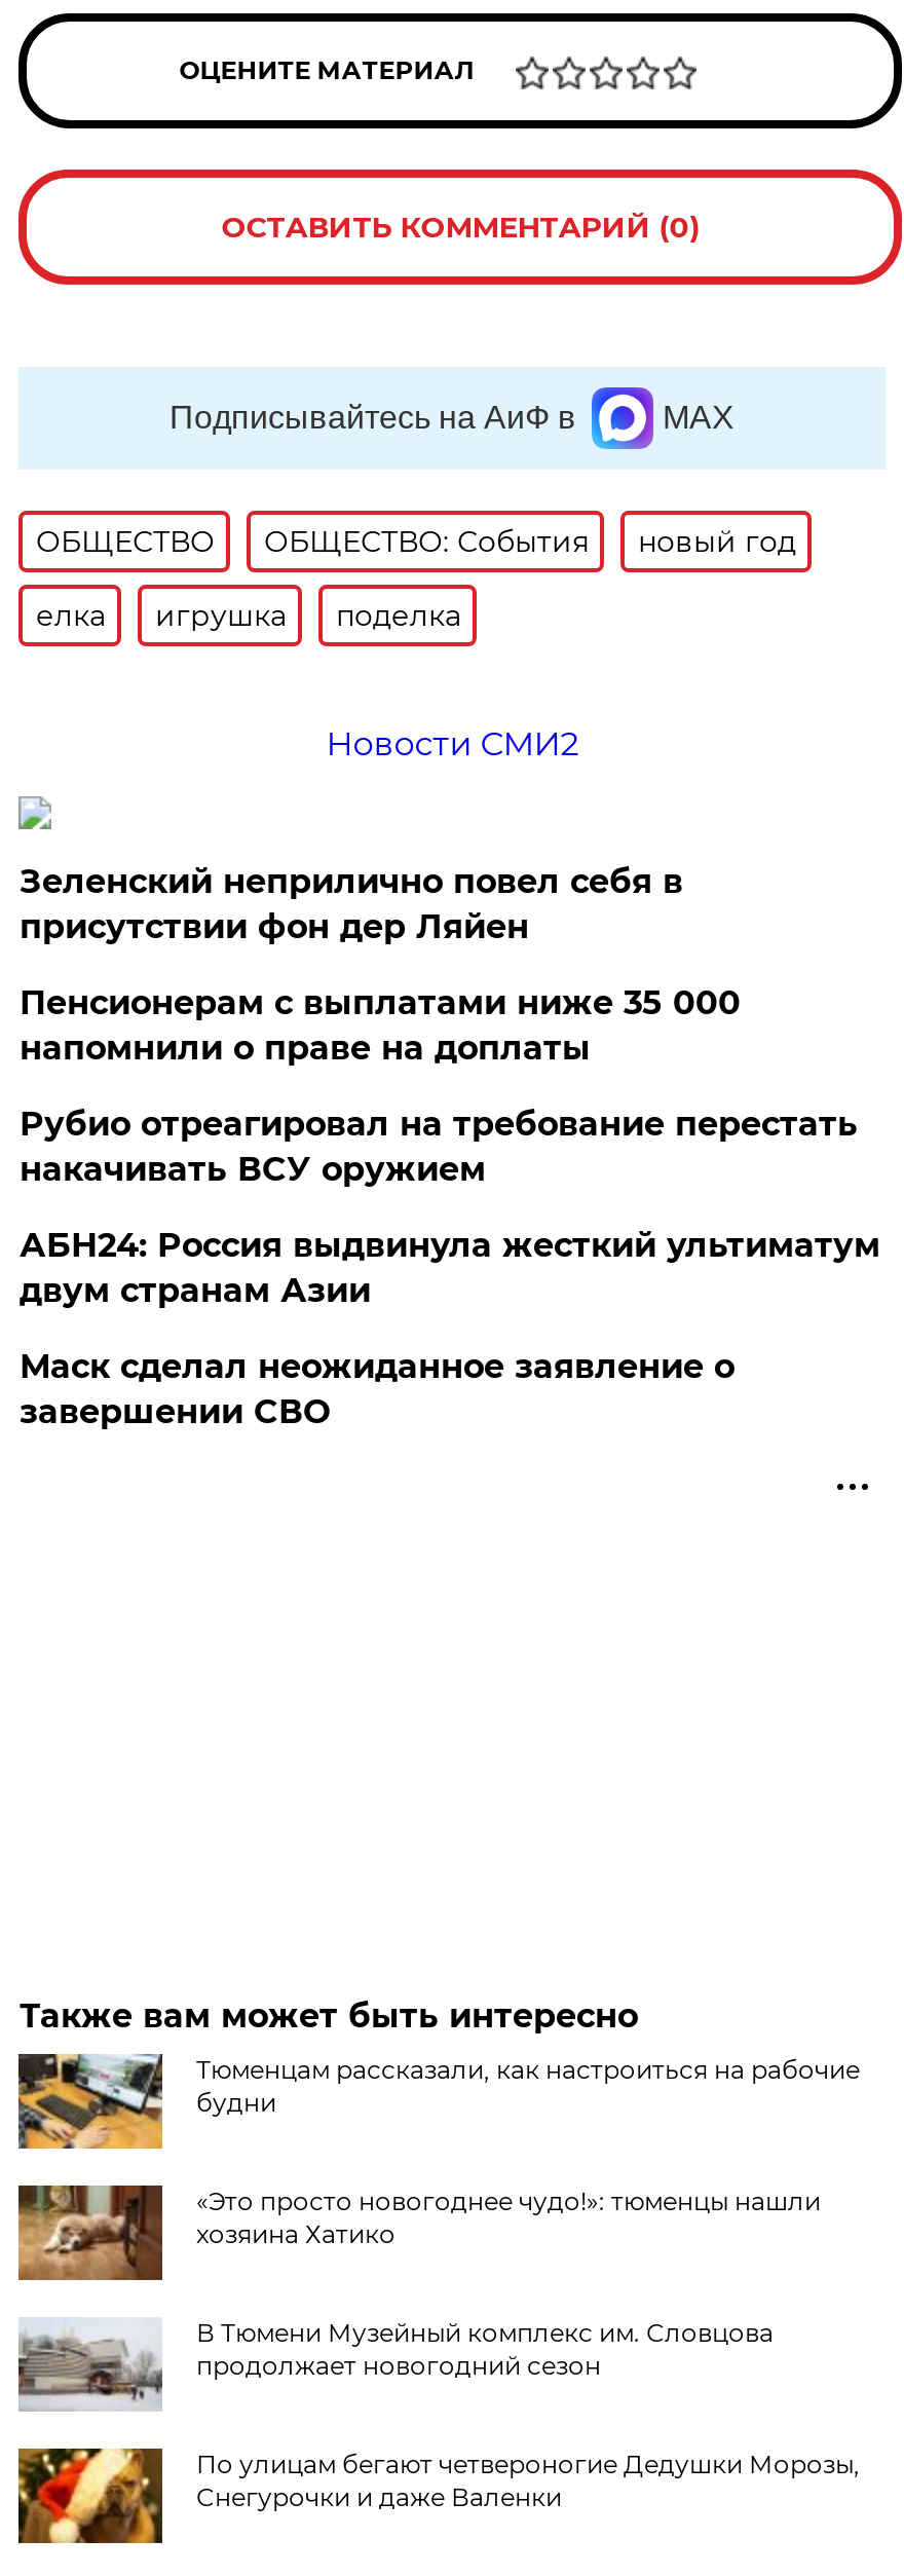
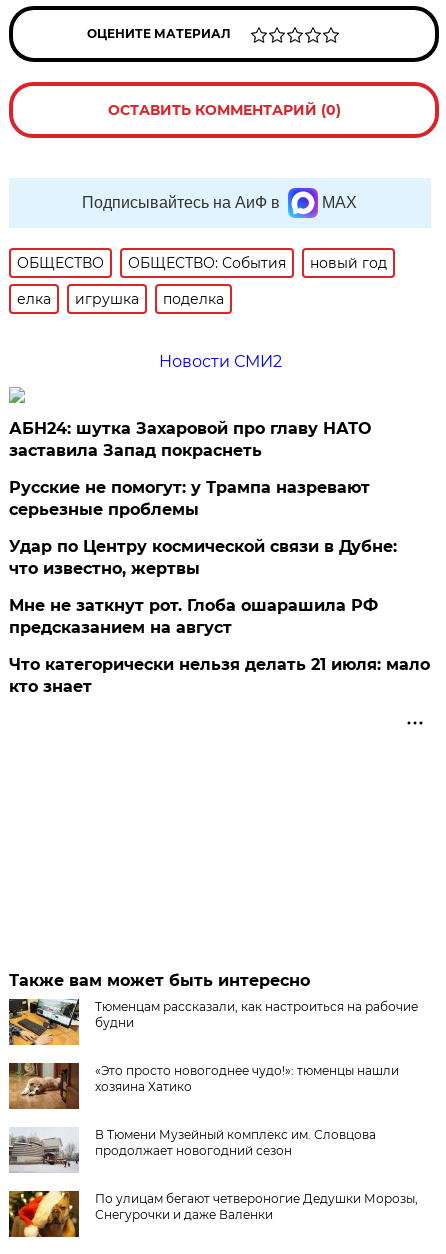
[19,862,683,946] Зеленский неприлично повел cебя в | присутствии фон дер Ляйен -> [9,419,371,460] АБН24: шутка Захаровой про главу НАТО | заставила Запад покраснеть
[19,983,740,1068] Пенсионерам с выплатами ниже 35 000 | напомнили о праве на доплаты -> [9,478,370,519] Русские не помогут: у Трампа назревают | серьезные проблемы
[19,1105,858,1189] Рубио отреагировал на требование перестать | накачивать ВСУ оружием -> [9,537,397,578] Удар по Центру космической связи в Дубне: | что известно, жертвы
[19,1226,880,1310] АБН24: Россия выдвинула жесткий ультиматум | двум странам Азии -> [9,596,378,637] Мне не заткнут рот. Глоба ошарашила РФ | предсказанием на август
[19,1347,734,1431] Маск сделал неожиданное заявление о | завершении СВО -> [9,655,430,696] Что категорически нельзя делать 21 июля: мало | кто знает

